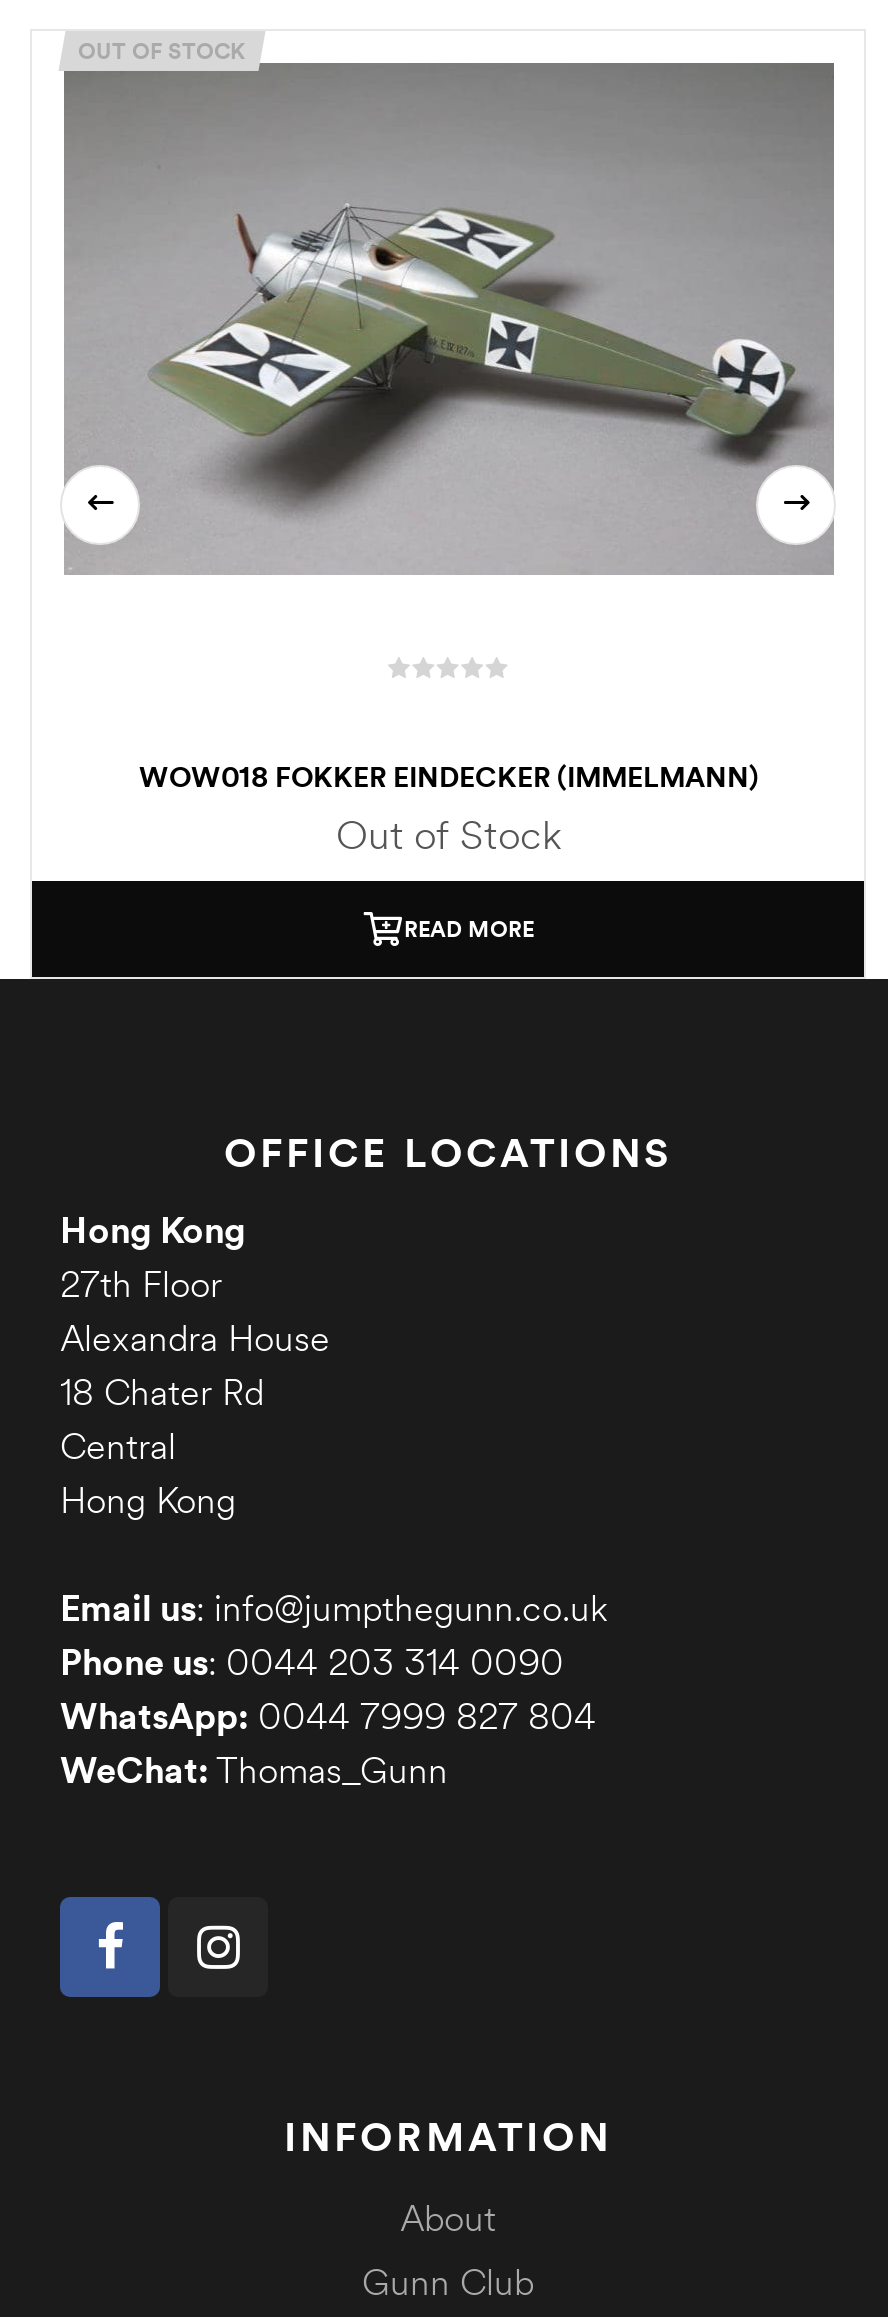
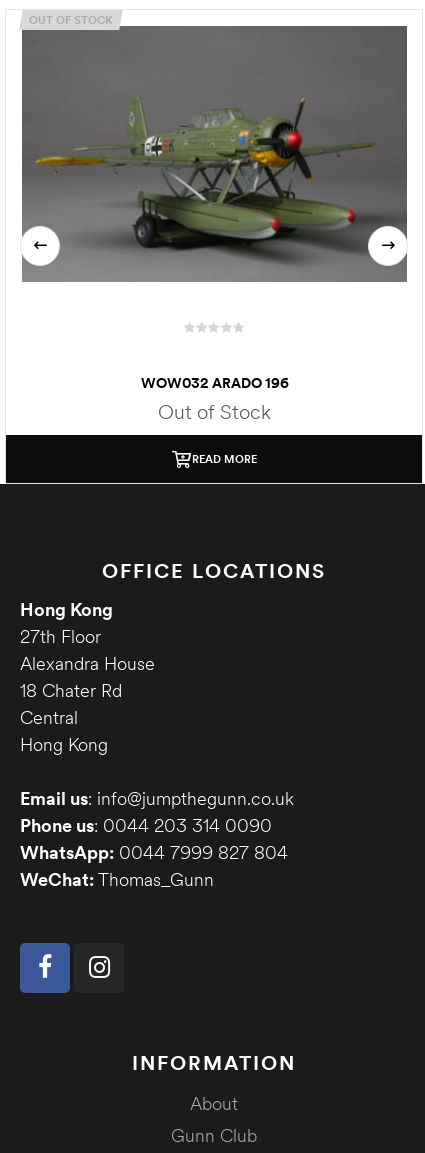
[64,84,834,572] [image] -> [22,37,407,281] [image]
[139,759,759,795] WOW018 FOKKER EINDECKER (IMMELMANN) -> [140,374,288,392] WOW032 ARADO 196

